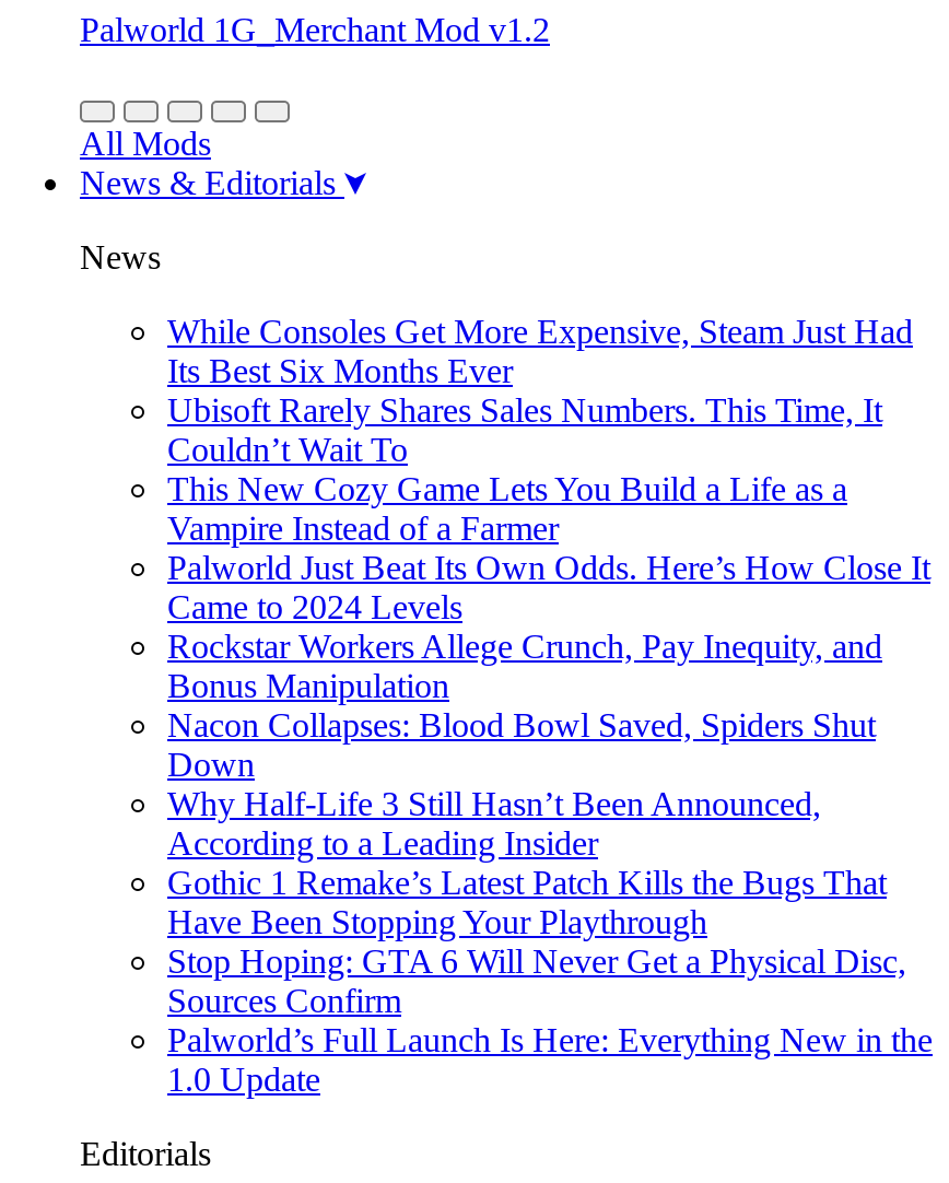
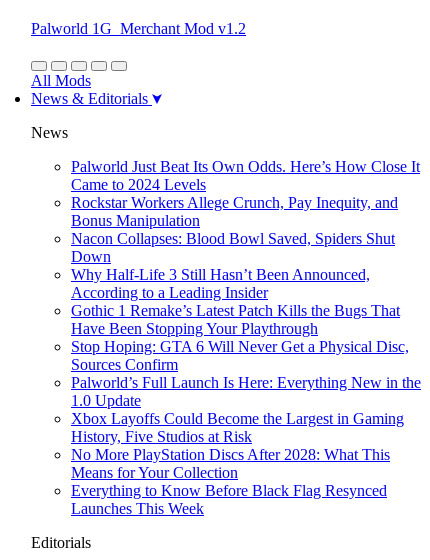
[167,313,913,547] While Consoles Get More Expensive, Steam Just Had | Its Best Six Months Ever | Ubisoft Rarely Shares Sales Numbers. This Time, It | Couldn’t Wait To | This New Cozy Game Lets You Build a Life as a | Vampire Instead of a Farmer -> none
moved [167,549,933,1098] -> [71,158,421,409]: Palworld Just Beat Its Own Odds. Here’s How Close It | Came to 2024 Levels | Rockstar Workers Allege Crunch, Pay Inequity, and | ... | Palworld’s Full Launch Is Here: Everything New in the | 1.0 Update
none -> [71,410,404,517] Xbox Layoffs Could Become the Largest in Gaming | History, Five Studios at Risk | No More PlayStation Discs After 2028: What This | Means for Your Collection | Everything to Know Before Black Flag Resynced | Launches This Week

